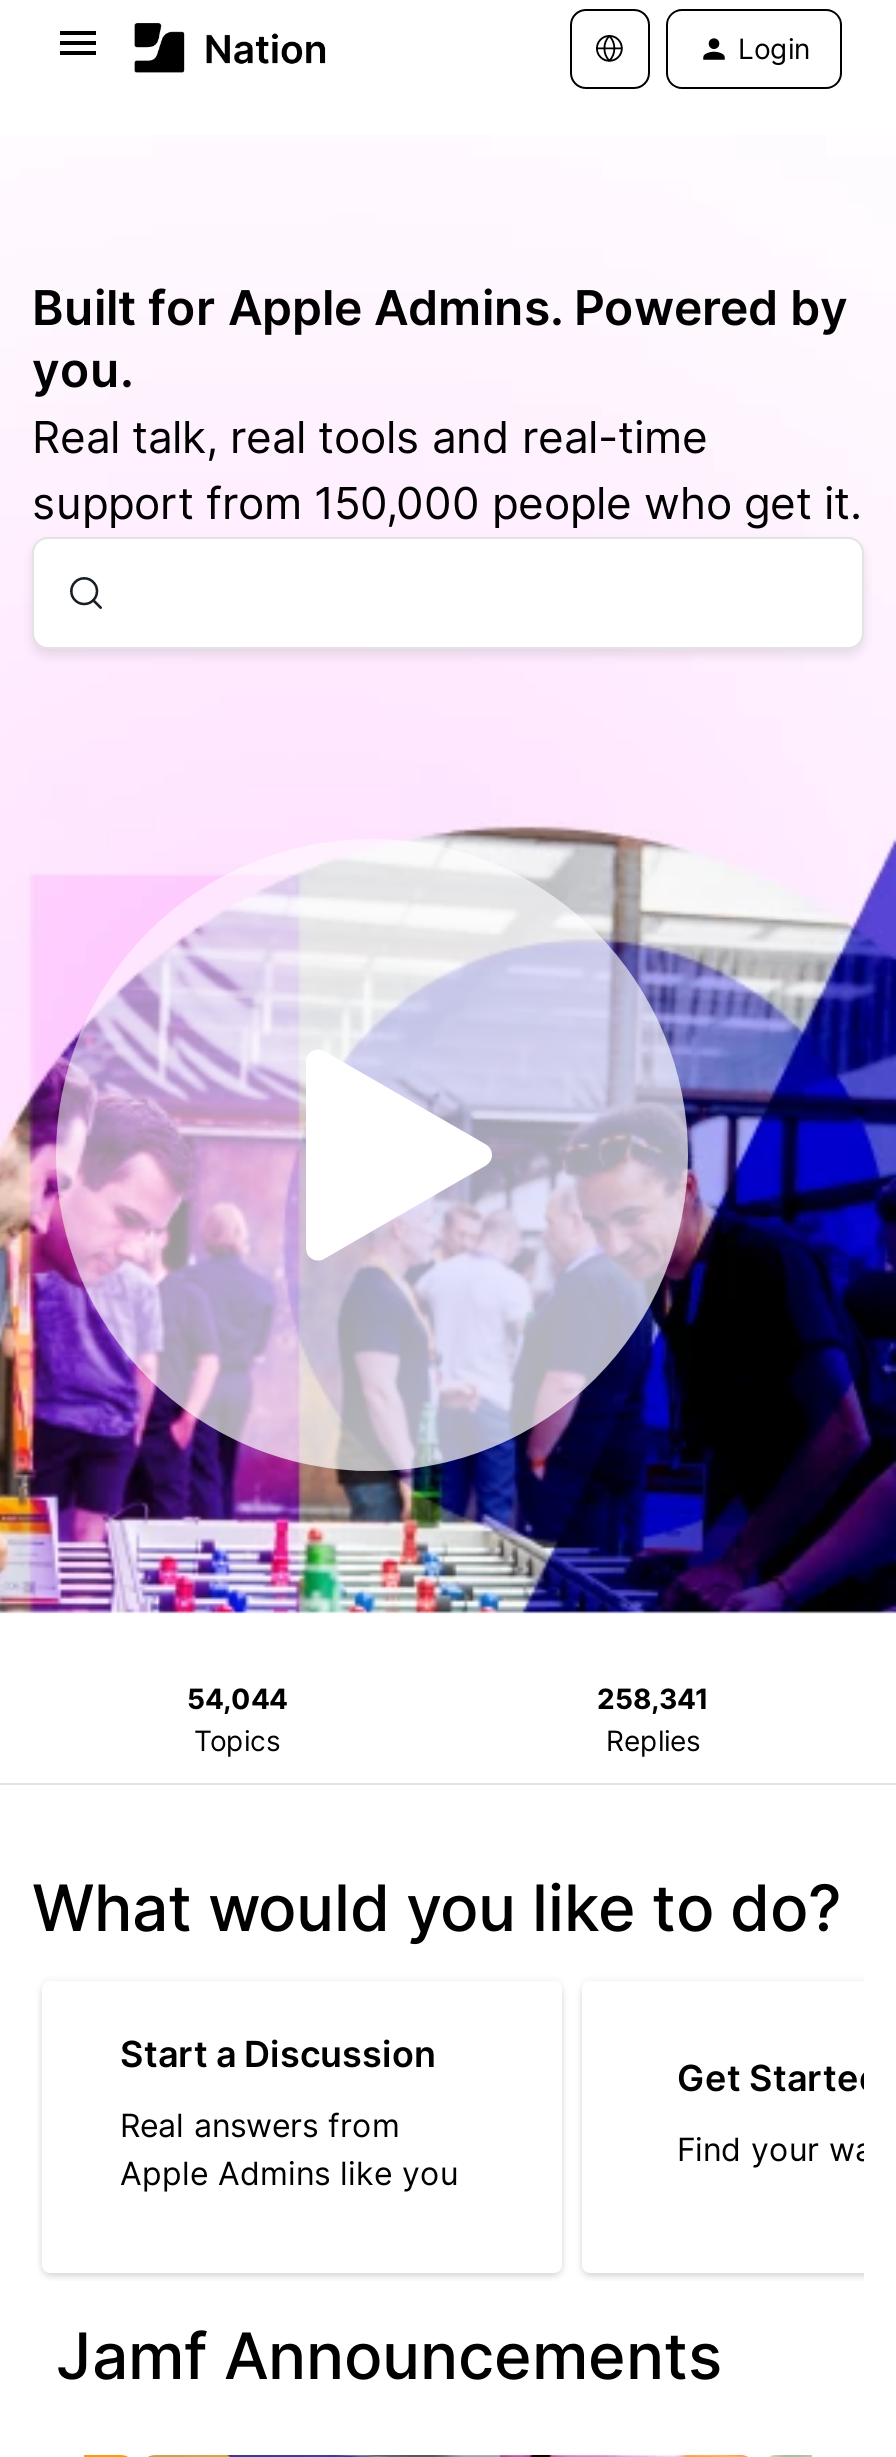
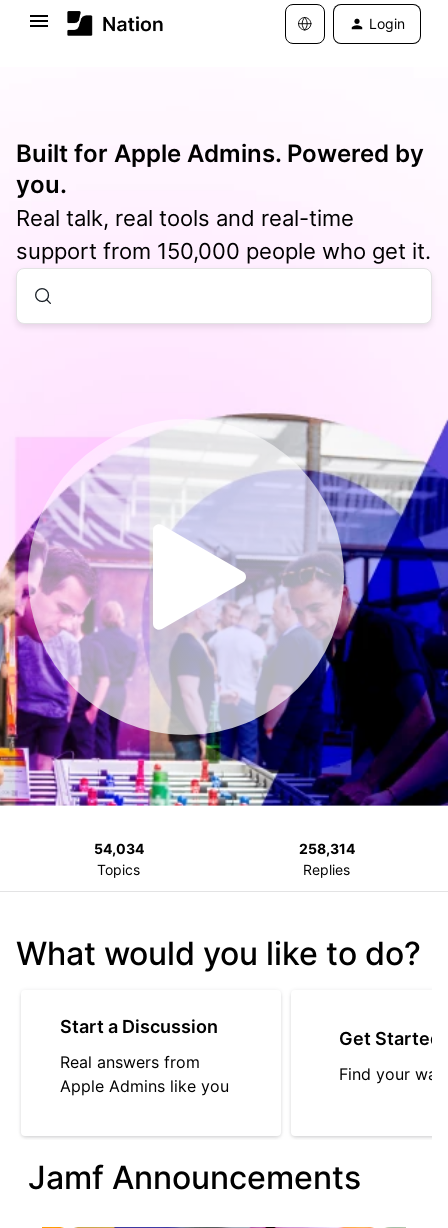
[187,1681,287,1715] 54,044 -> [93,840,143,857] 54,034
[597,1681,709,1715] 258,341 -> [298,840,354,857] 258,314

